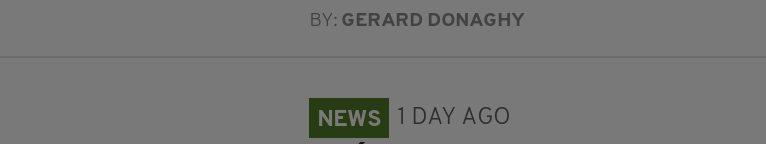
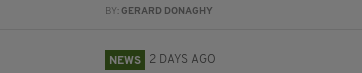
[317,106,511,132] NEWS 1 DAY AGO -> [109,54,216,67] NEWS 2 DAYS AGO

